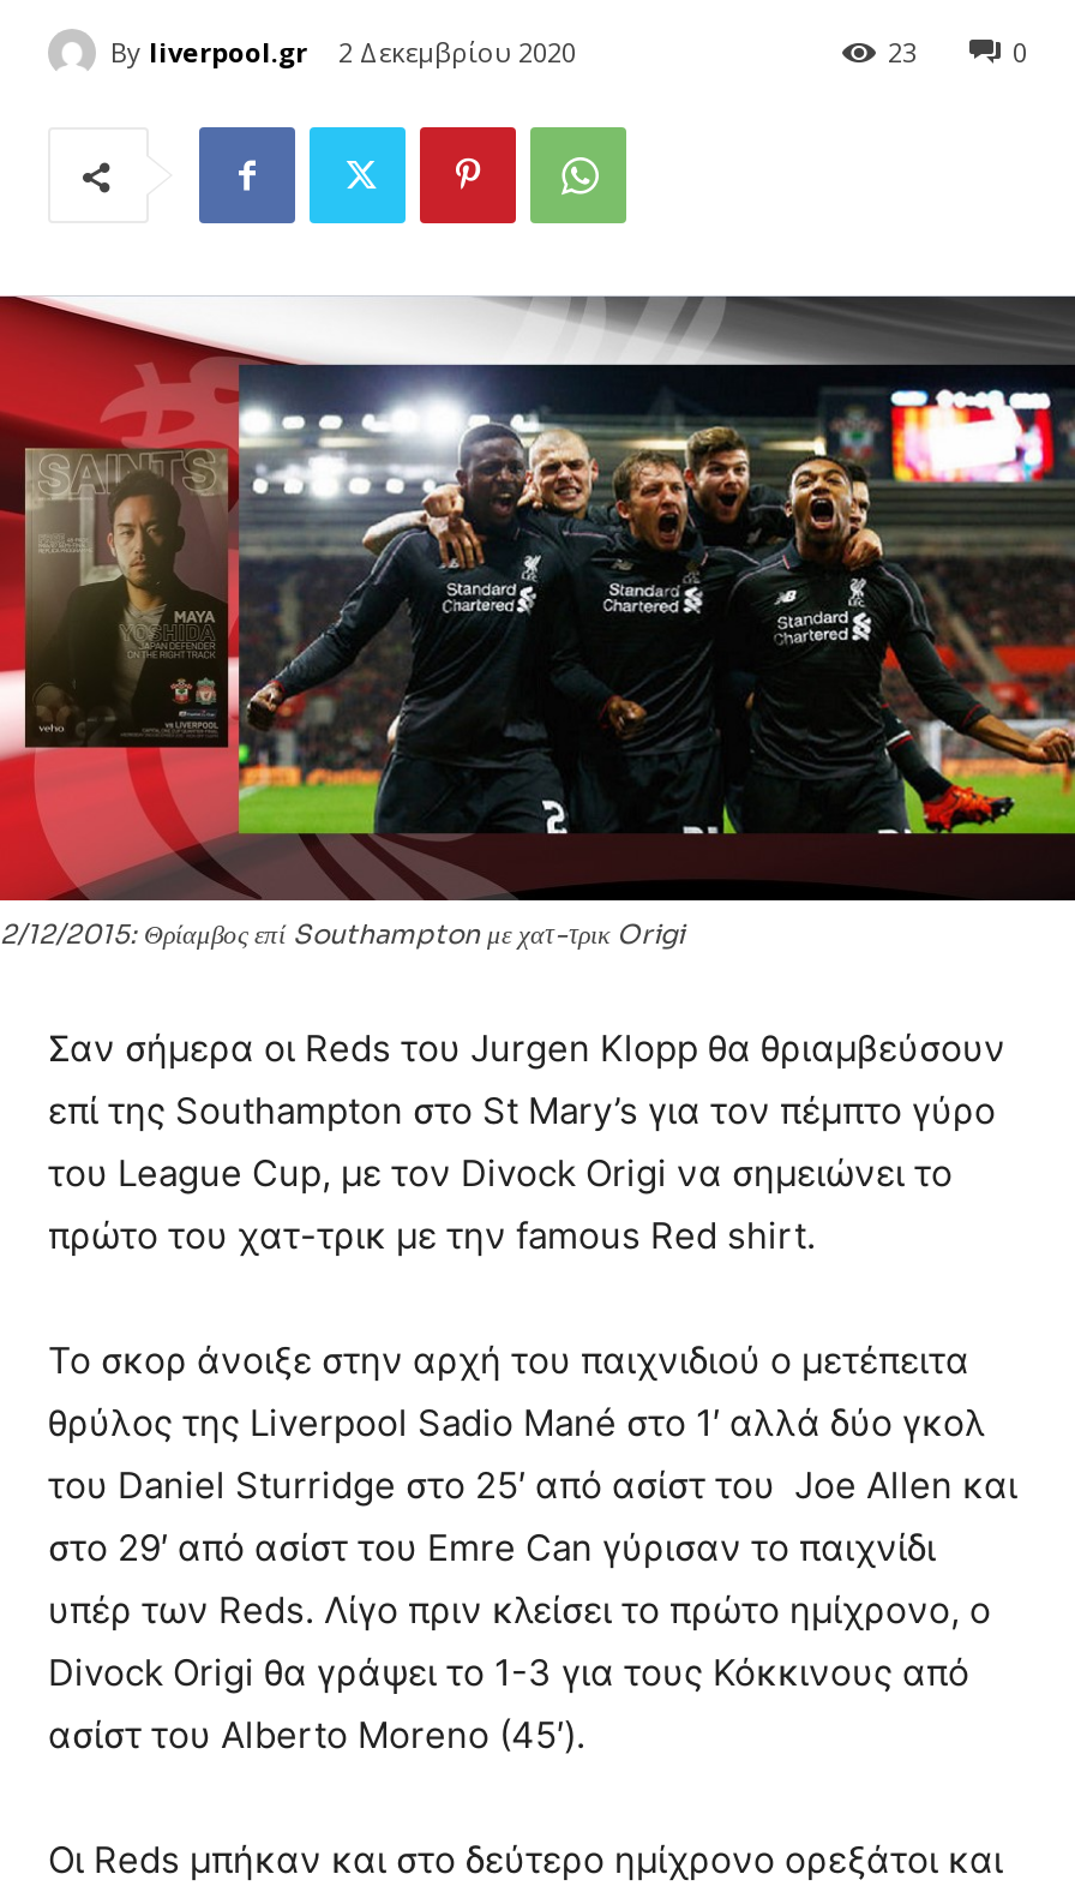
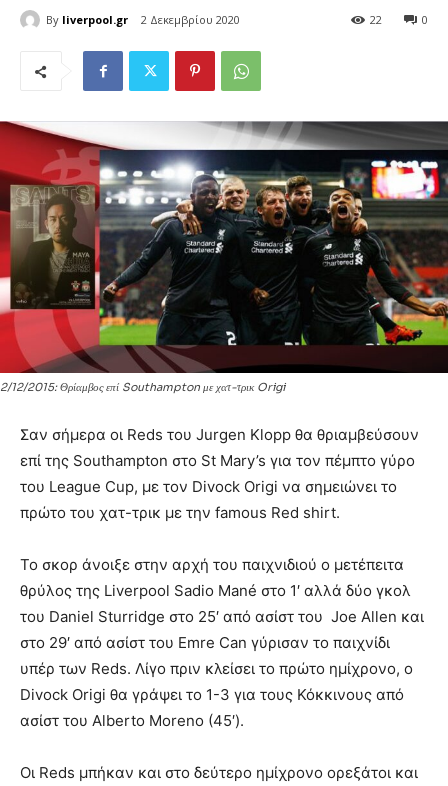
[888,34,917,70] 23 -> [370,12,382,27] 22

